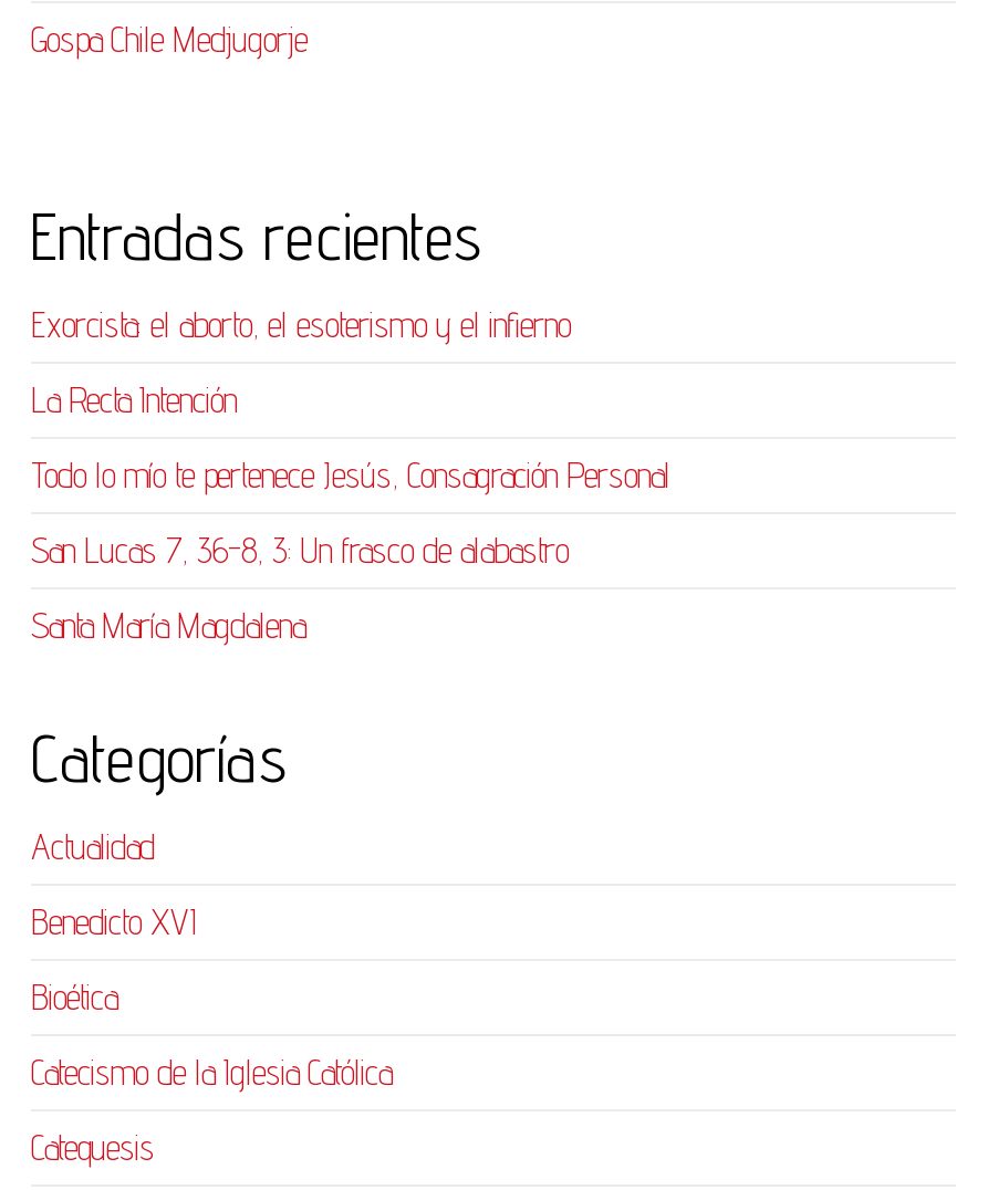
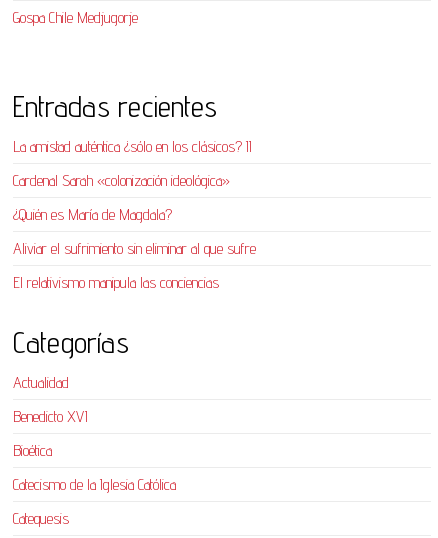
[31,303,571,345] Exorcista: el aborto, el esoterismo y el infierno -> [13,137,252,156] La amistad auténtica ¿sólo en los clásicos? II
[31,379,237,421] La Recta Intención -> [13,171,230,190] Cardenal Sarah «colonización ideológica»
[31,454,670,496] Todo lo mío te pertenece Jesús, Consagración Personal -> [13,205,172,224] ¿Quién es María de Magdala?
[31,529,569,571] San Lucas 7, 36-8, 3: Un frasco de alabastro -> [13,239,256,258] Aliviar el sufrimiento sin eliminar al que sufre
[31,604,305,646] Santa María Magdalena -> [13,273,219,292] El relativismo manipula las conciencias

